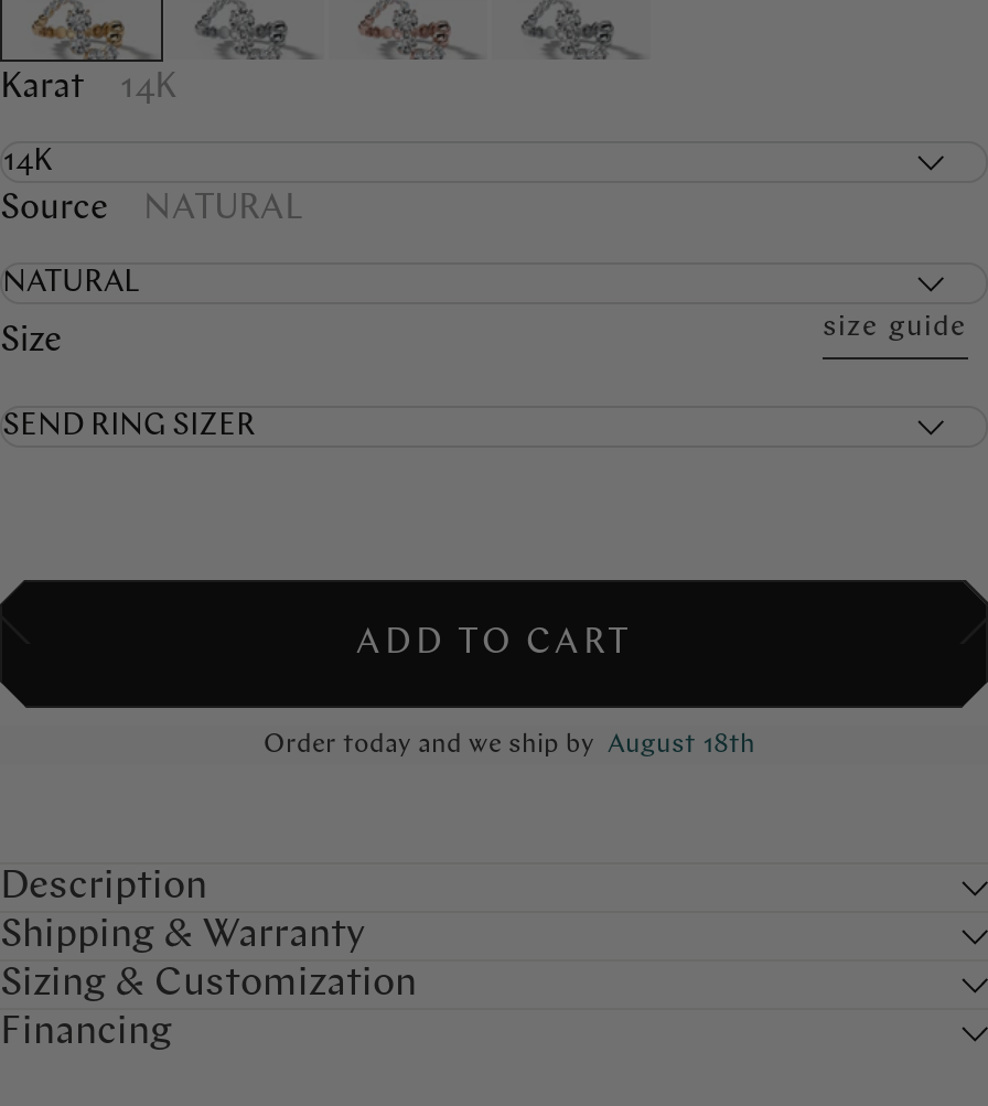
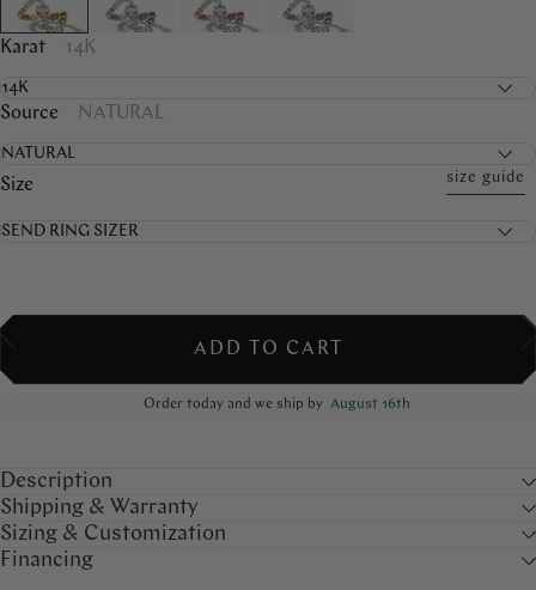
[264,732,755,759] Order today and we ship by August 18th -> [143,397,410,412] Order today and we ship by August 16th

